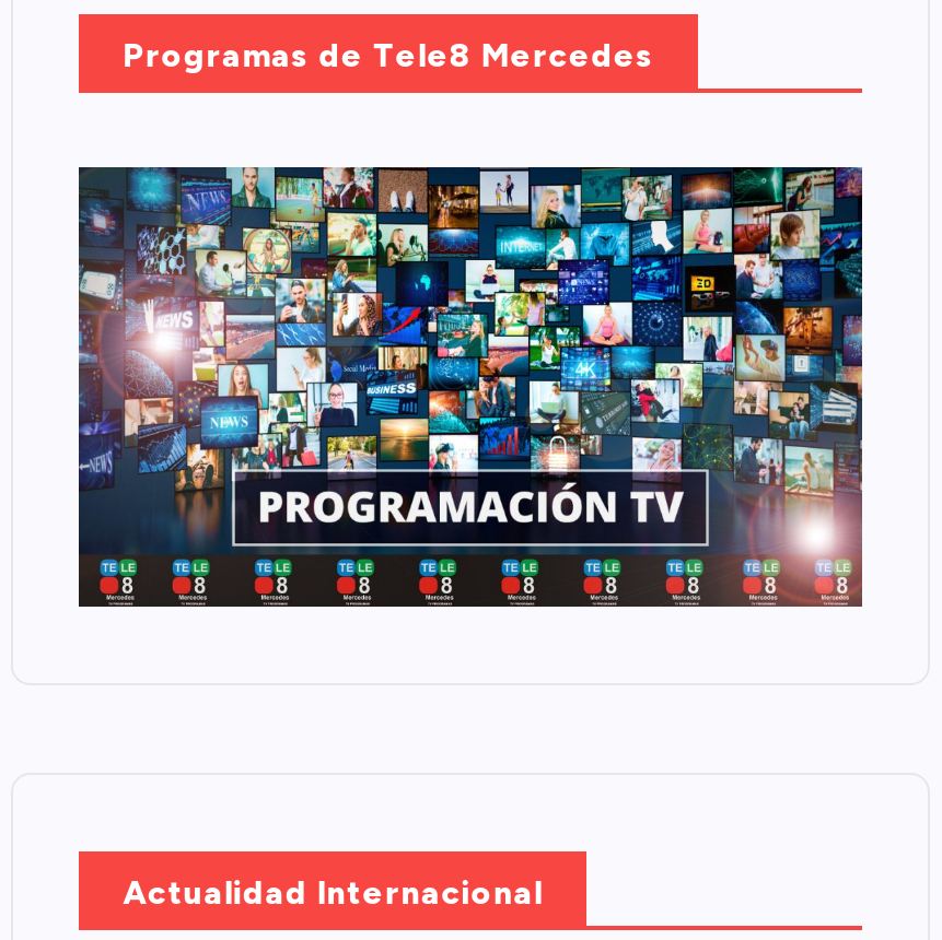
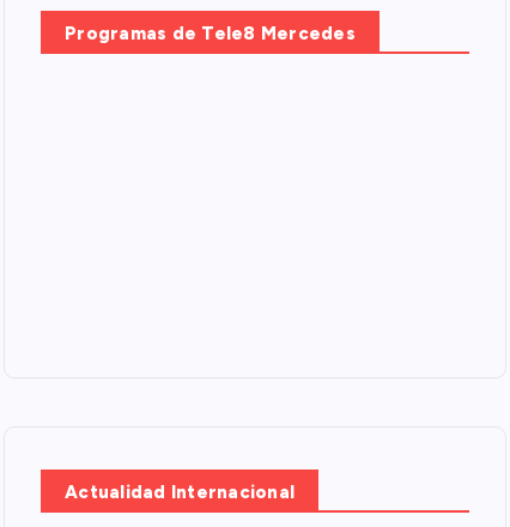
[77,165,864,609] [image] -> none

